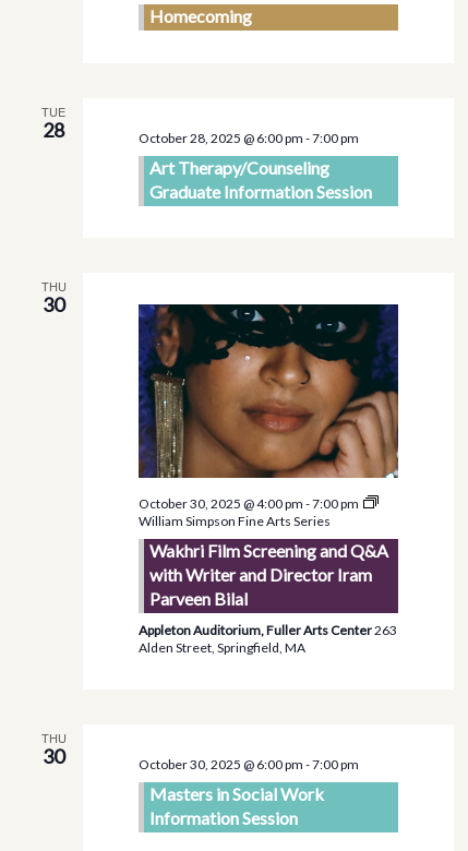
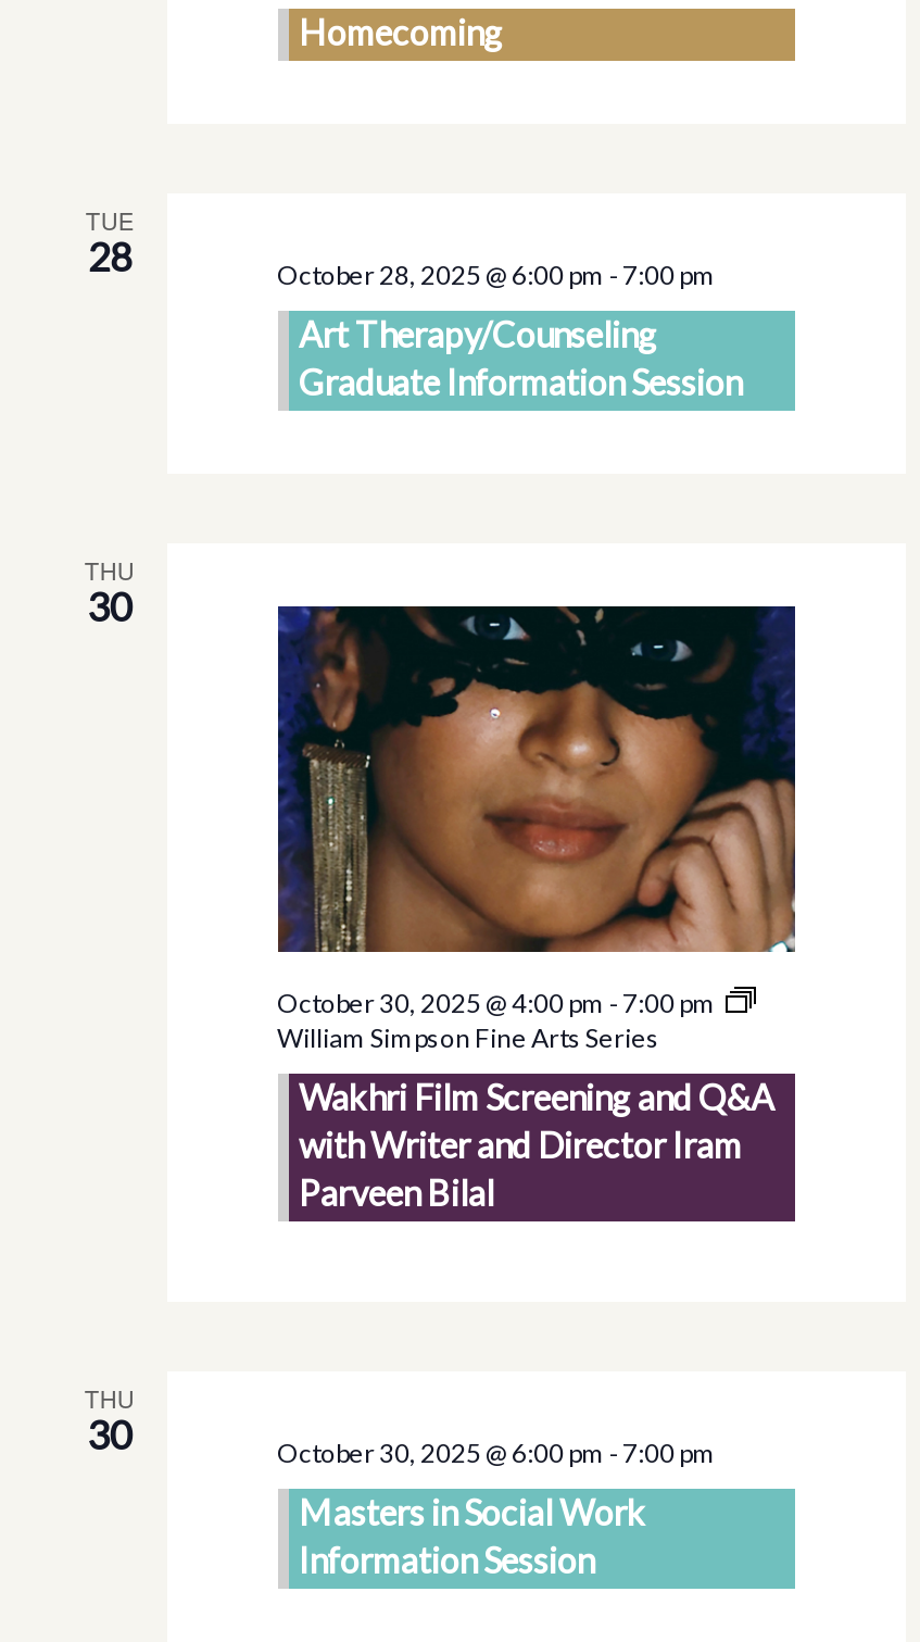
[138,622,397,656] Appleton Auditorium, Fuller Arts Center263 | Alden Street, Springfield, MA -> none

